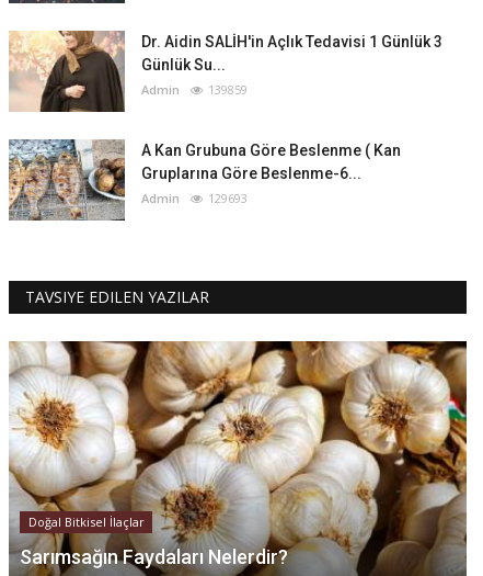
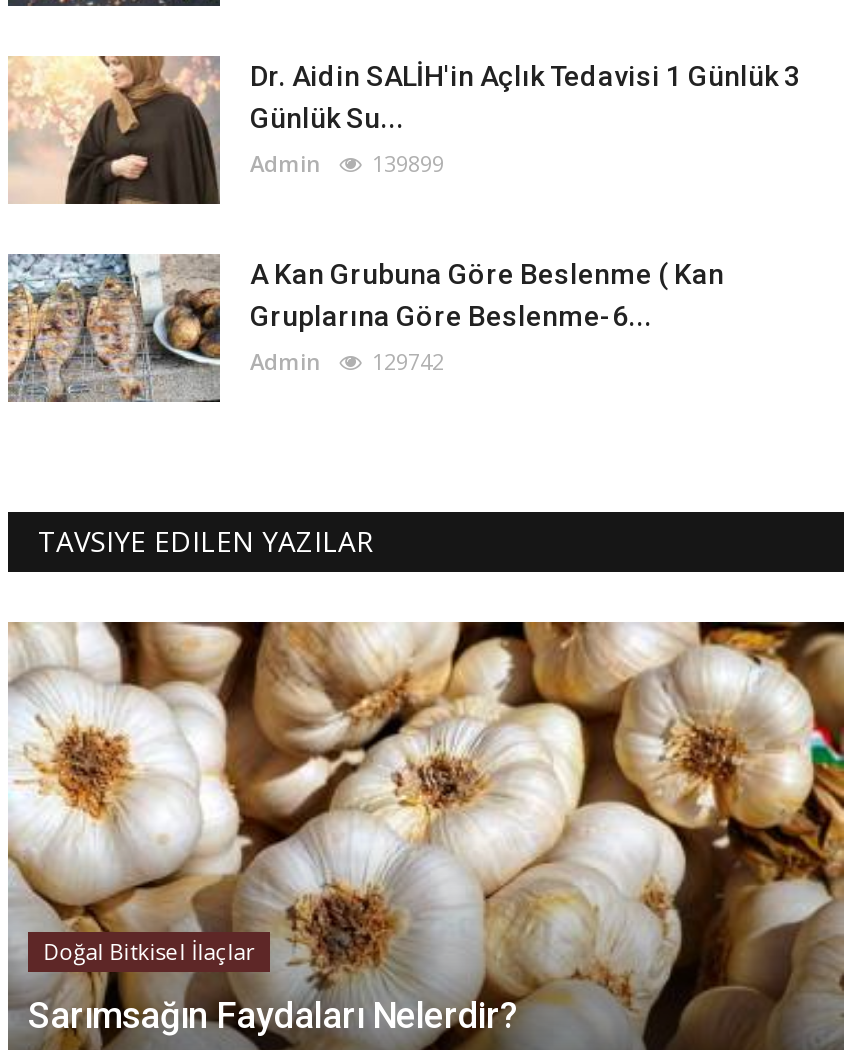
[141,81,248,97] Admin 139859 -> [250,147,444,177] Admin 139899
[141,189,248,206] Admin 129693 -> [250,345,444,375] Admin 129742

